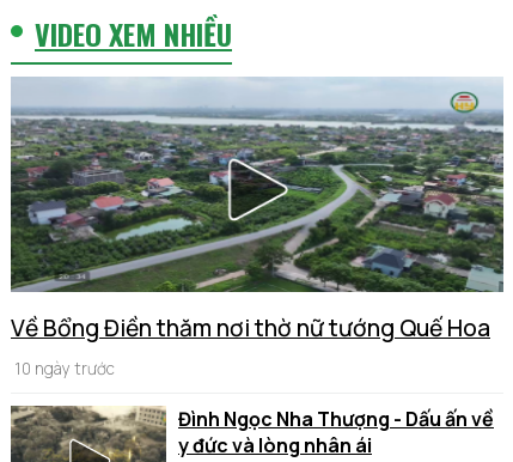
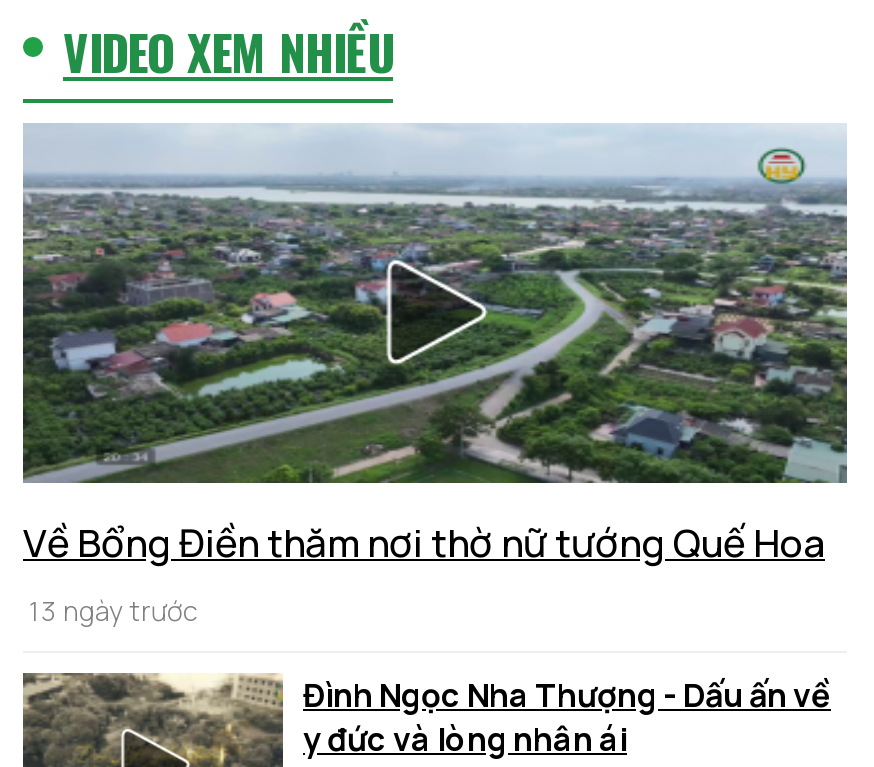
[11,357,115,379] 10 ngày trước -> [23,592,197,628] 13 ngày trước

